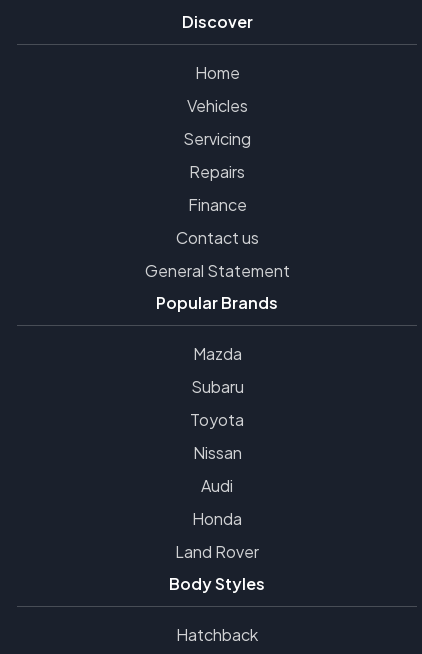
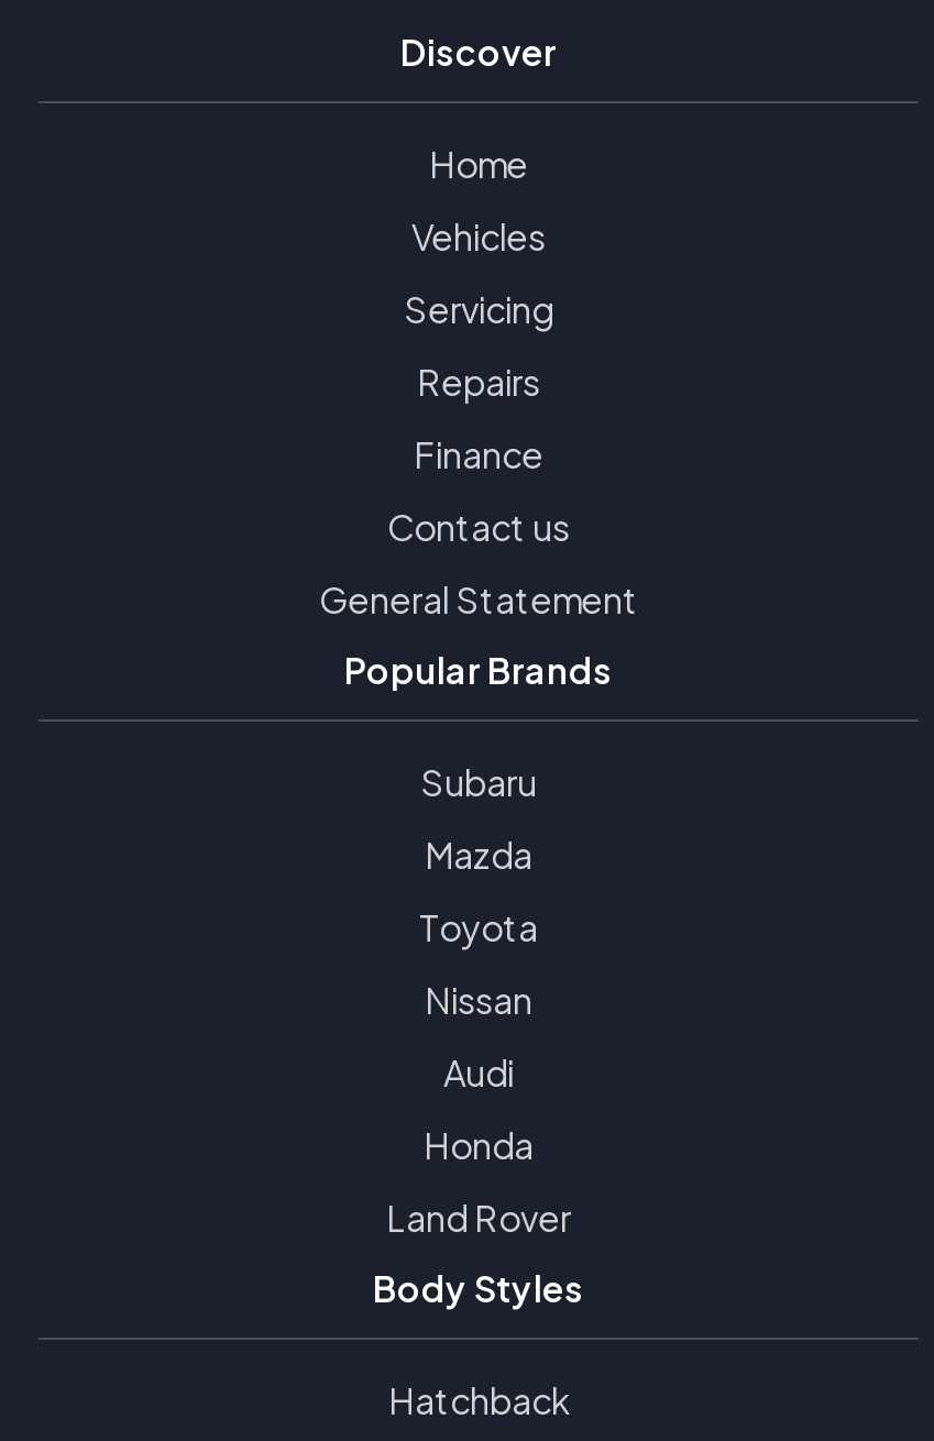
moved [192,343,241,364] -> [425,832,532,878]: Mazda
moved [190,376,243,397] -> [420,759,537,805]: Subaru

